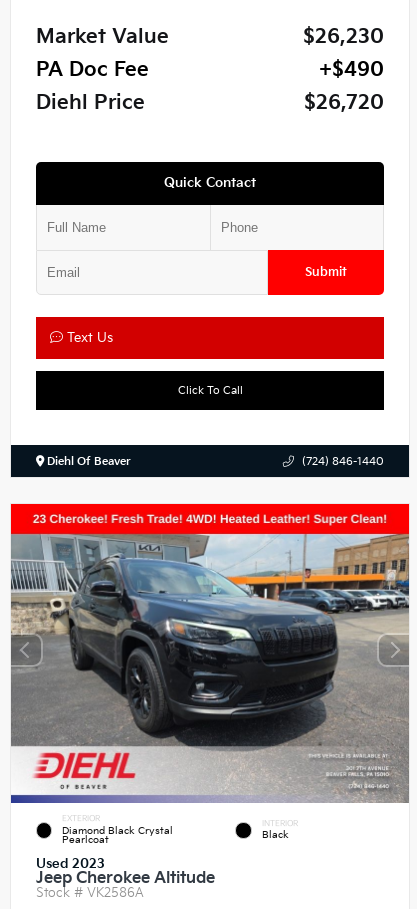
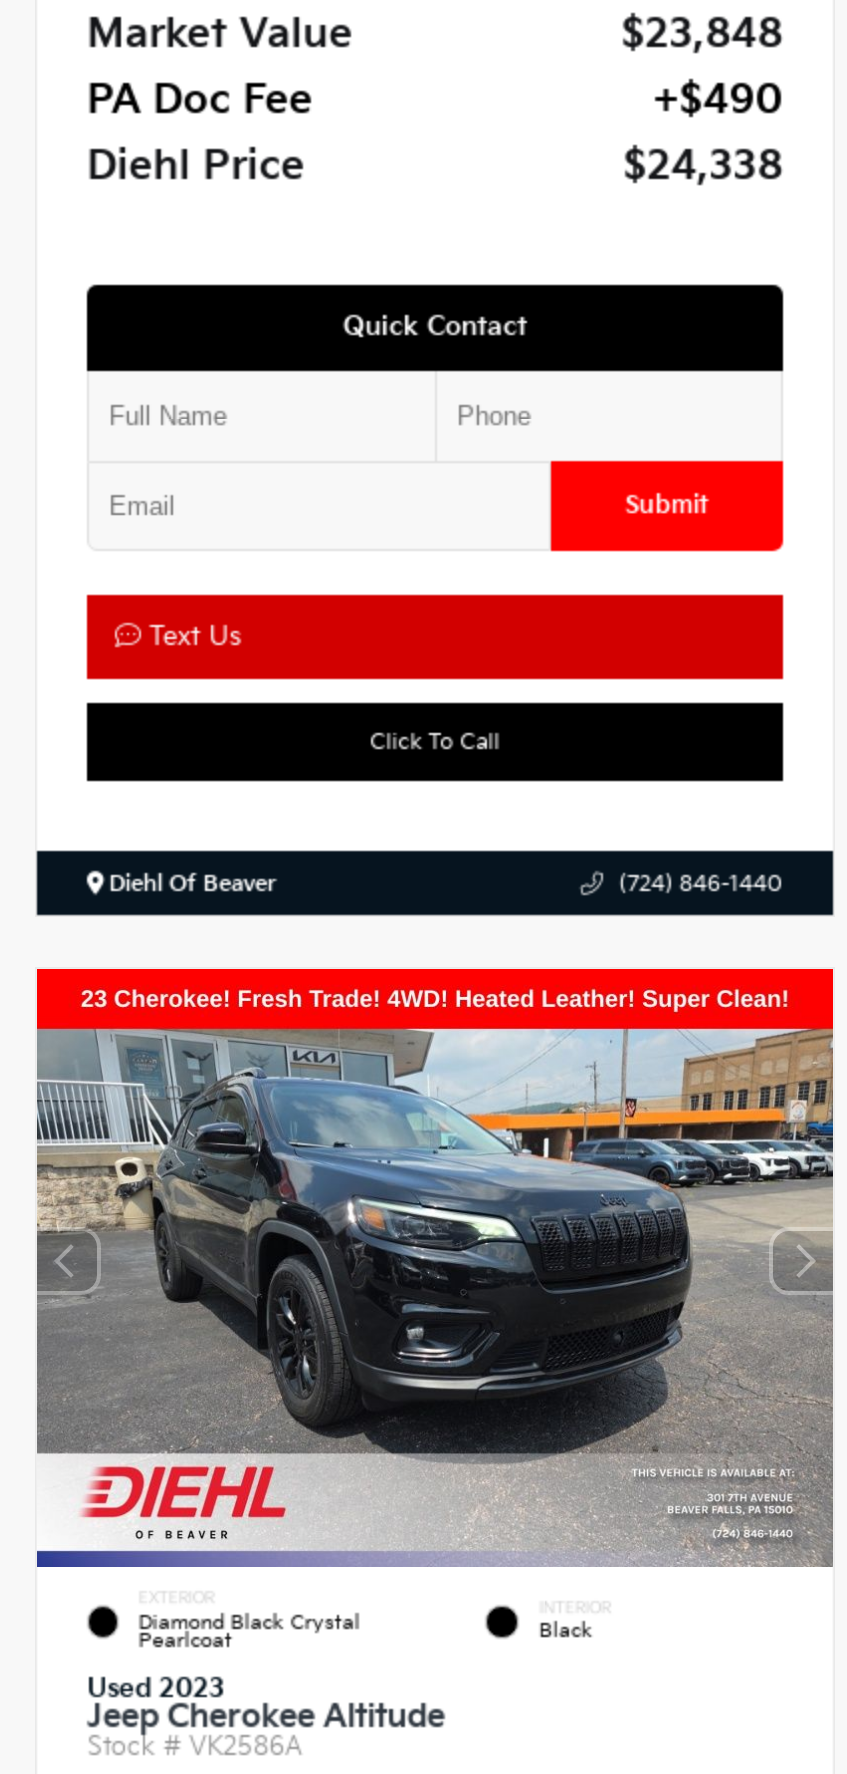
[303,25,384,49] $26,230 -> [621,11,783,59] $23,848
[304,91,384,115] $26,720 -> [623,143,783,191] $24,338

